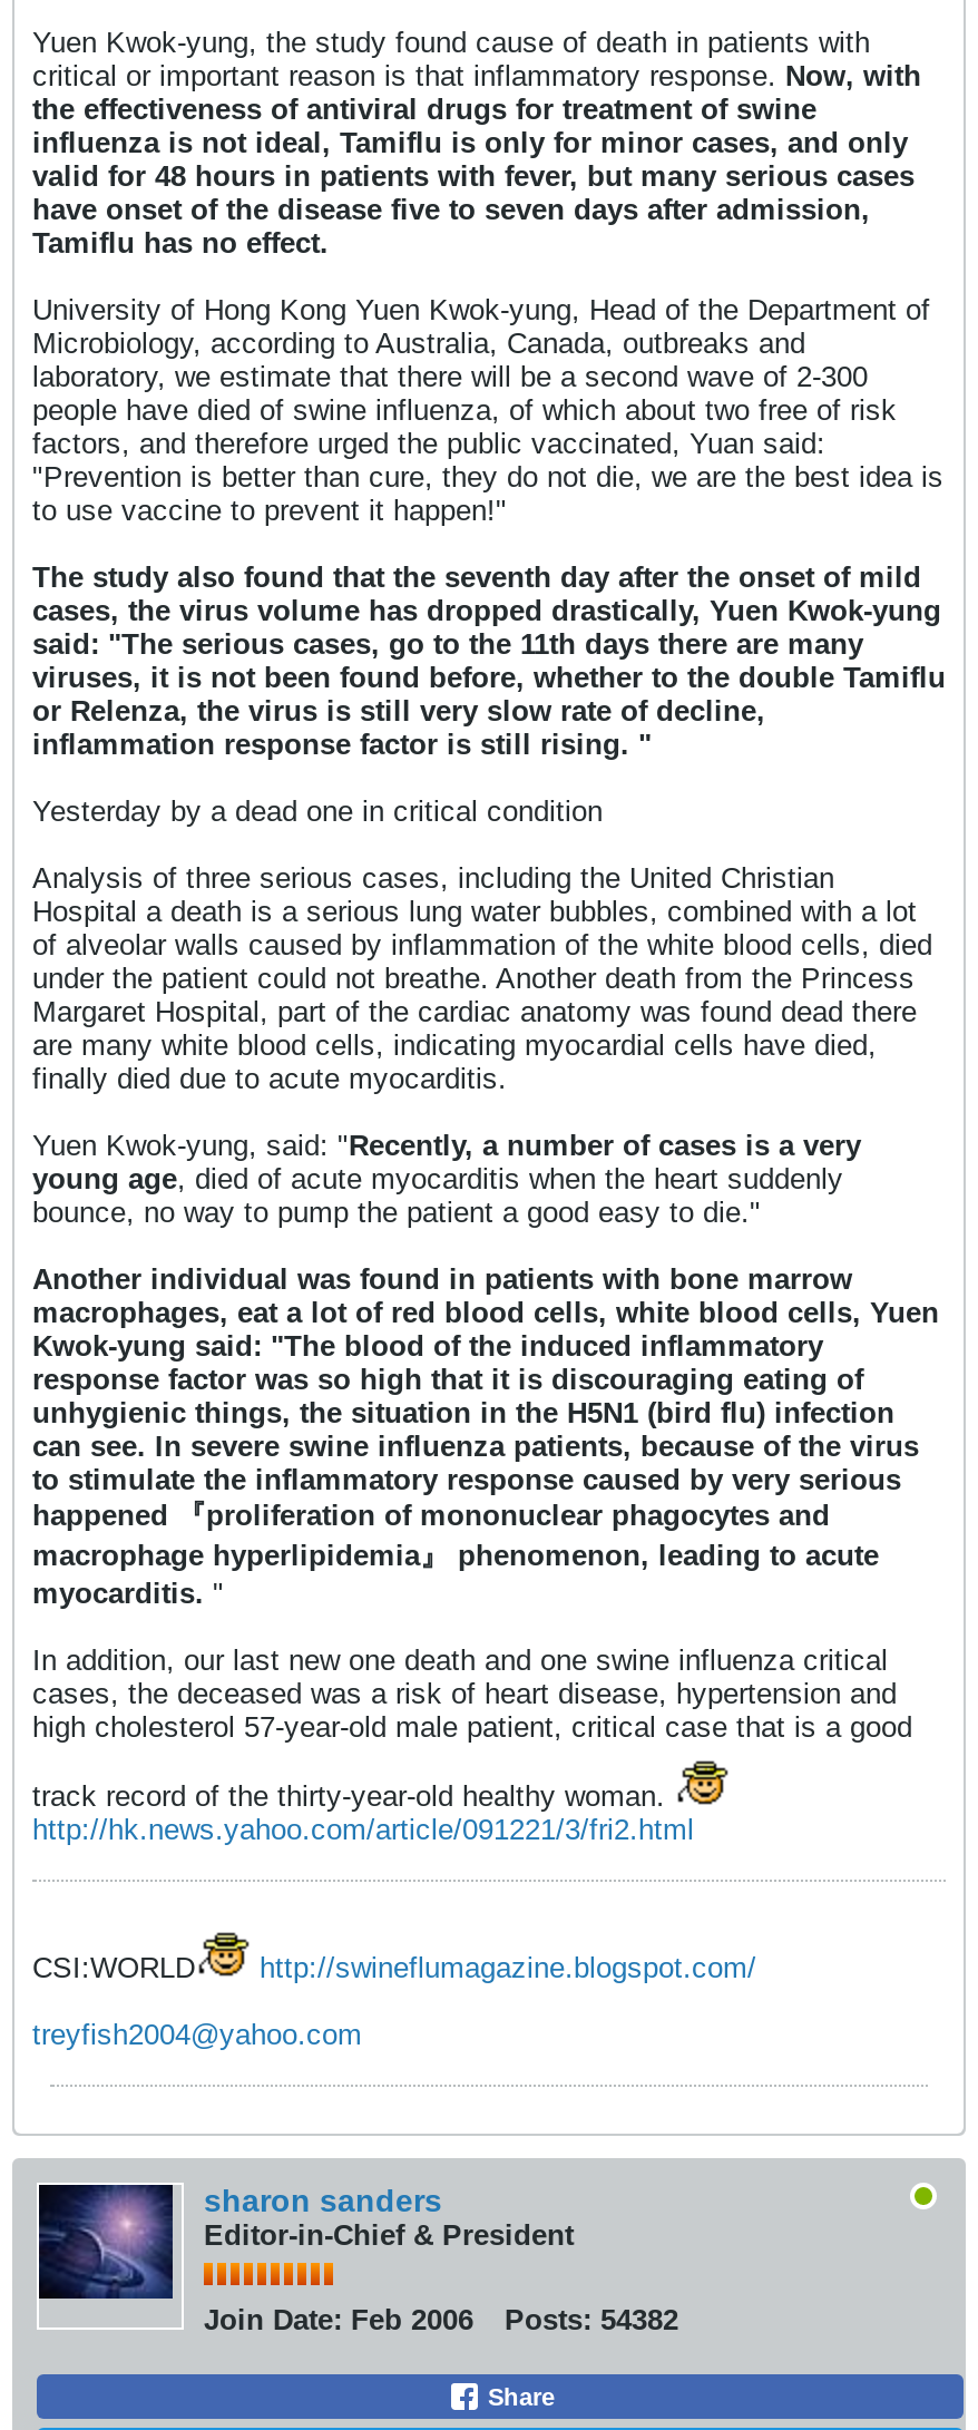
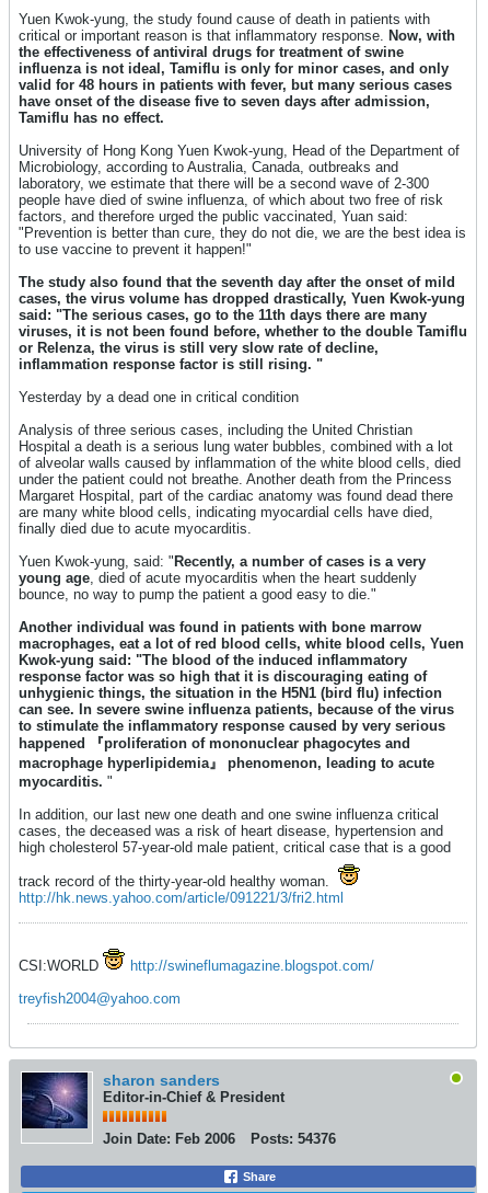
[204,2303,678,2336] Join Date: Feb 2006 Posts: 54382 -> [103,1131,336,1147] Join Date: Feb 2006 Posts: 54376

